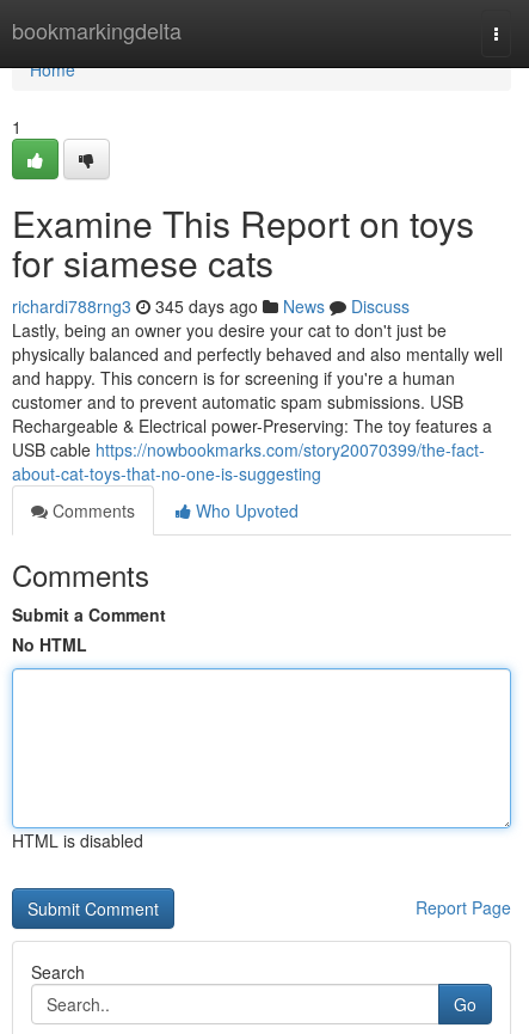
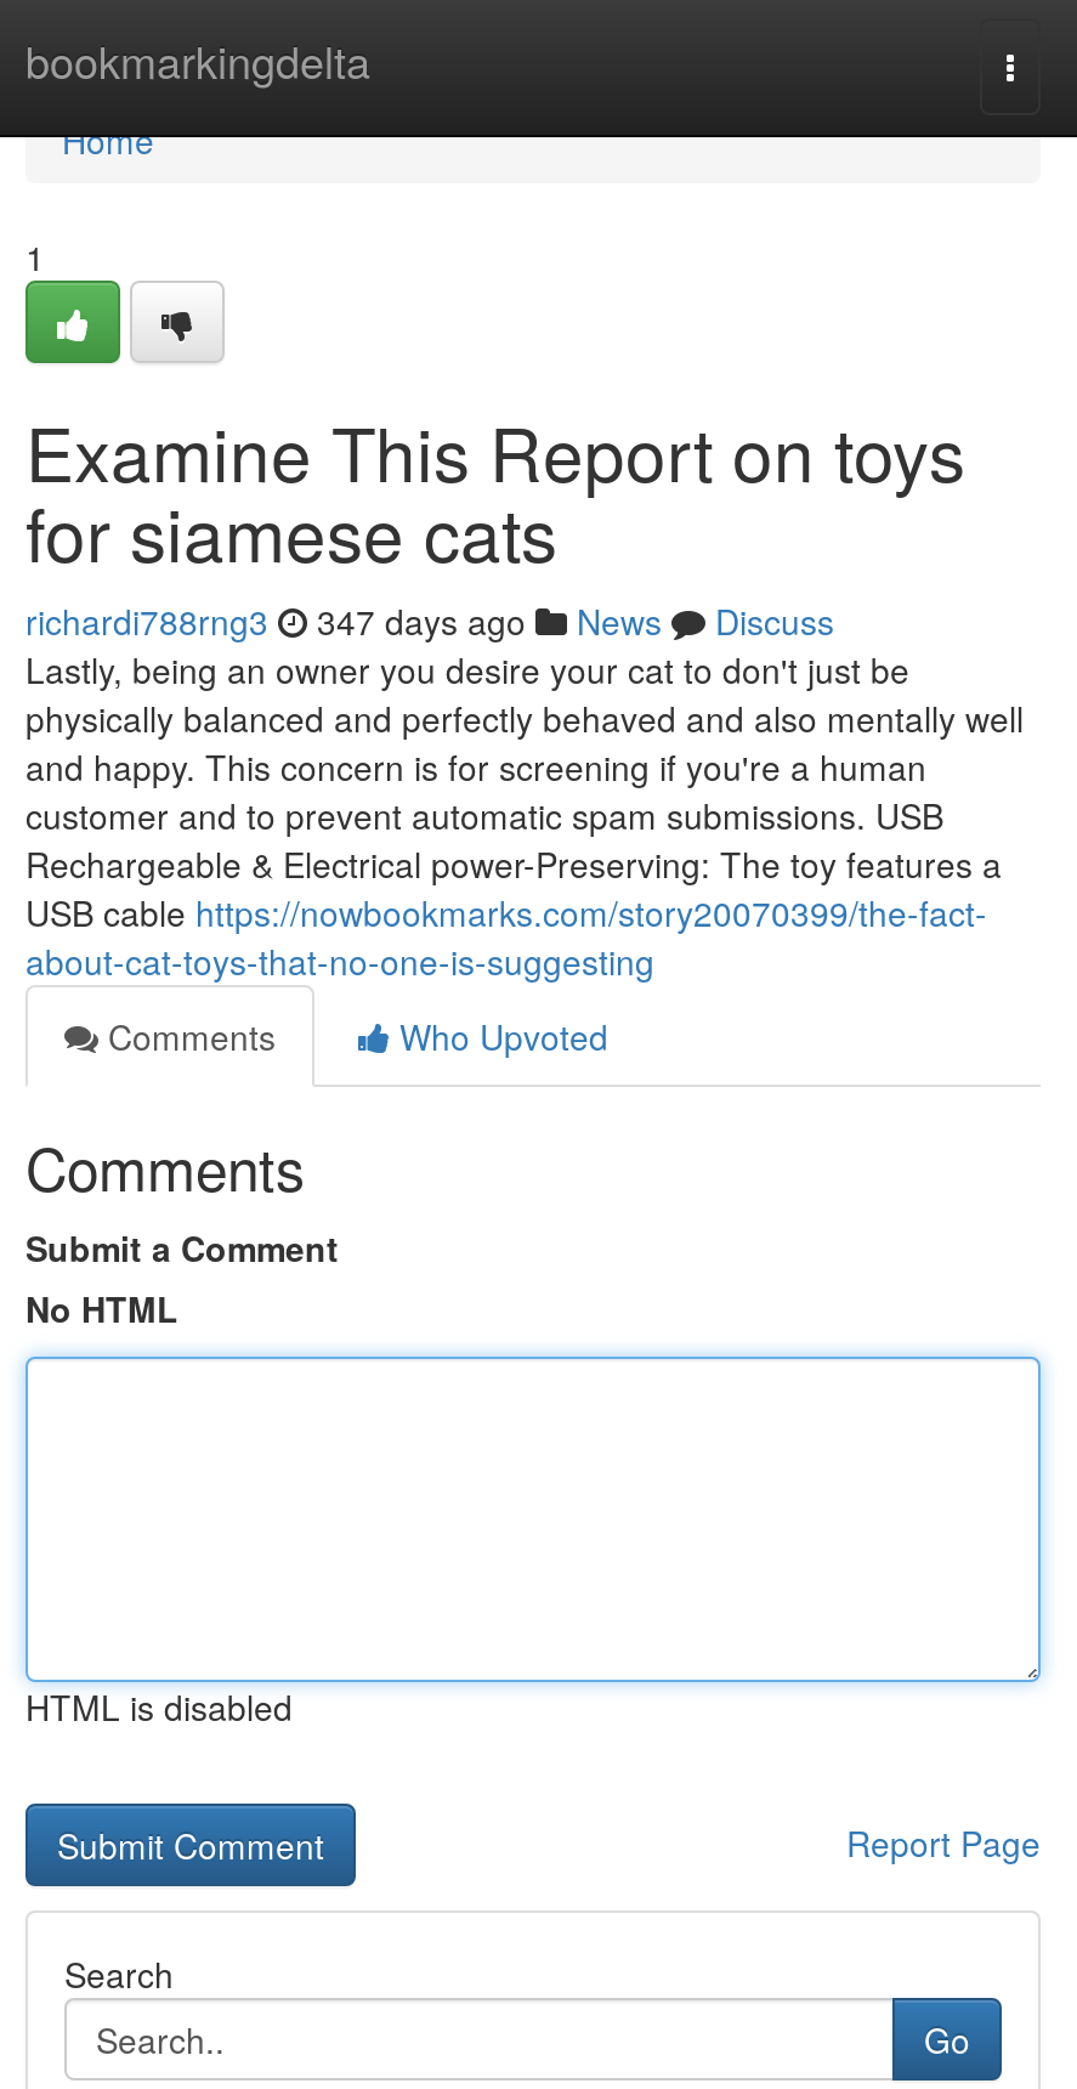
[12,294,410,318] richardi788rng3 345 days ago News Discuss -> [25,596,834,645] richardi788rng3 347 days ago News Discuss

